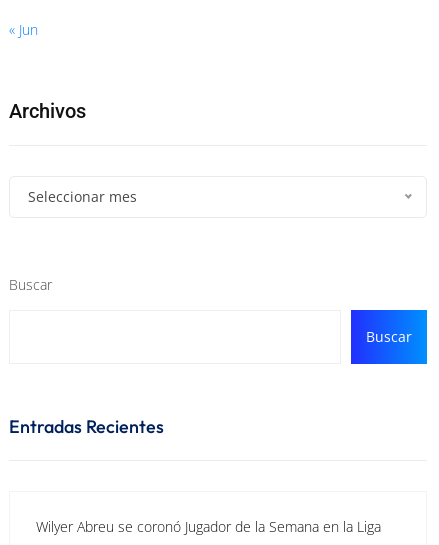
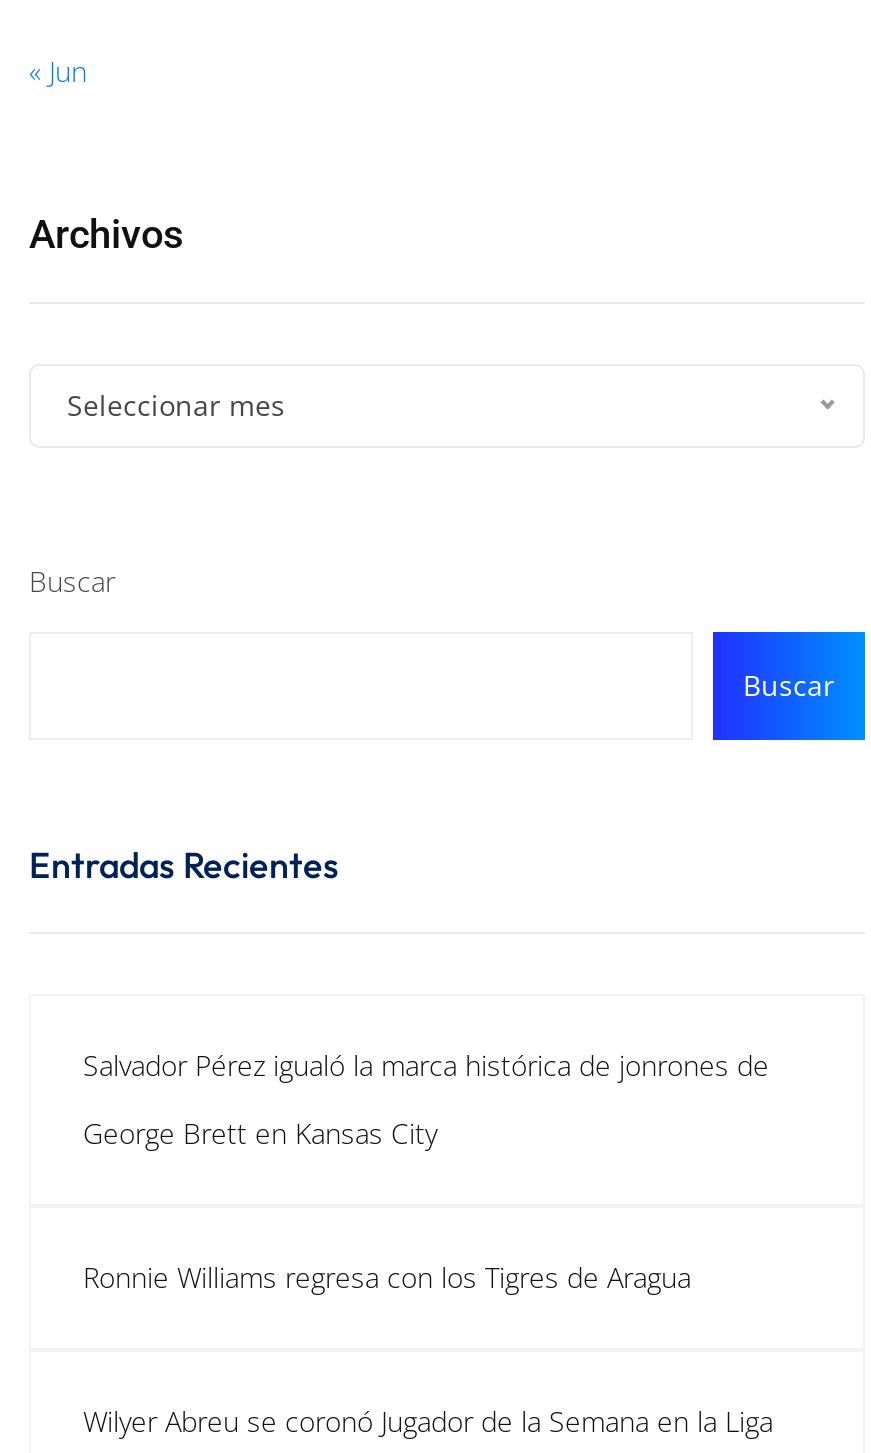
none -> [83,1045,769,1151] Salvador Pérez igualó la marca histórica de jonrones de | George Brett en Kansas City
none -> [83,1257,691,1295] Ronnie Williams regresa con los Tigres de Aragua

